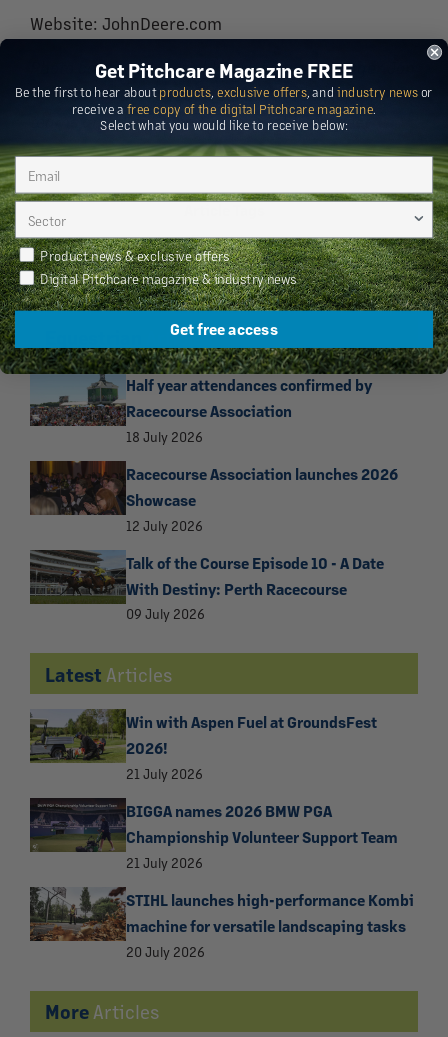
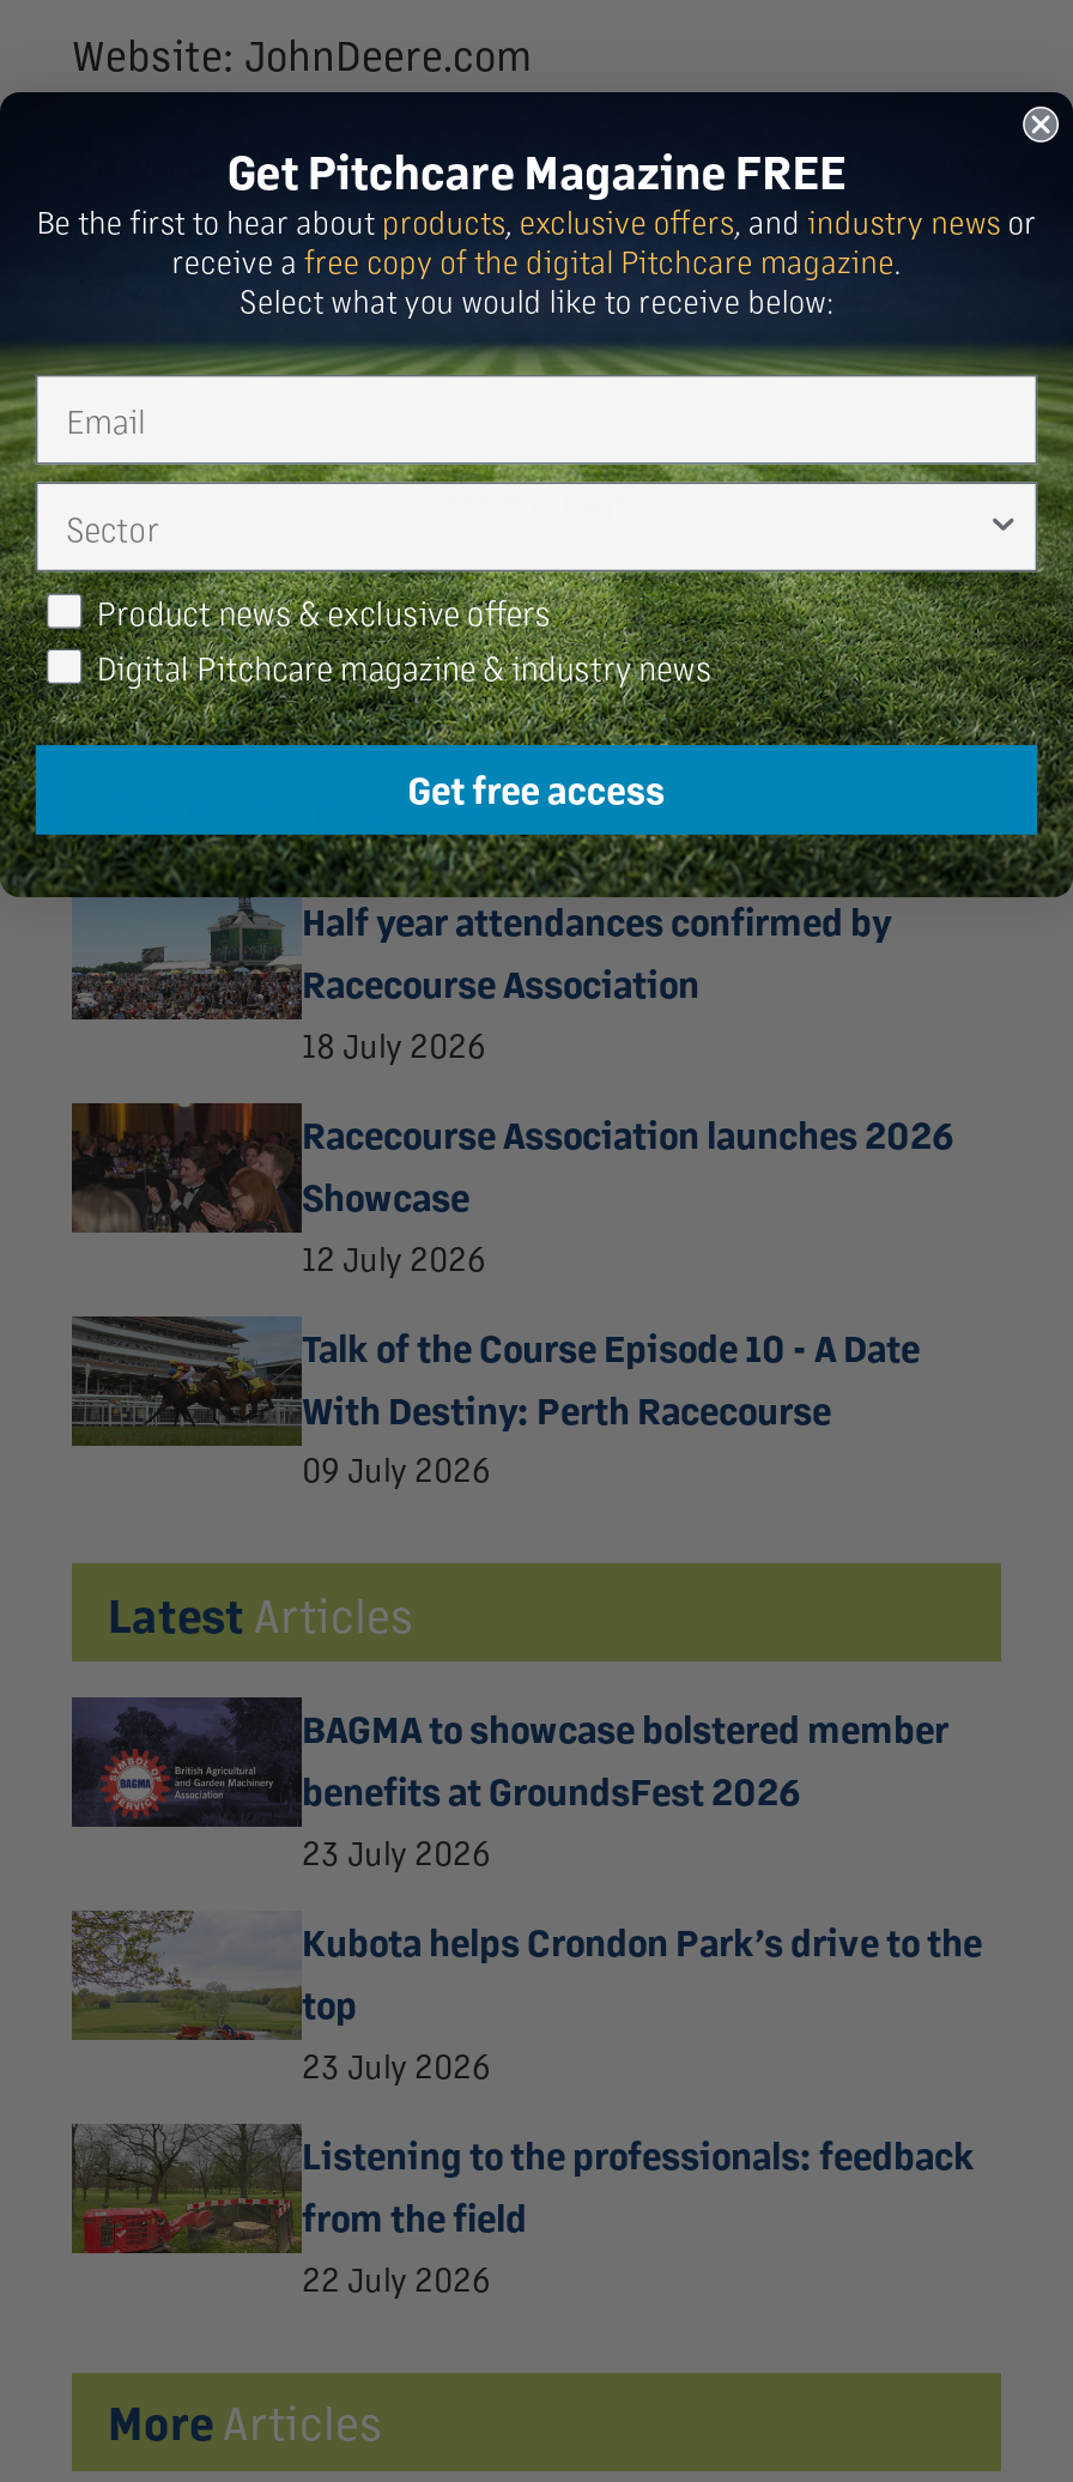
[31,710,377,782] [image] | Win with Aspen Fuel at GroundsFest | 2026! | 21 July 2026 -> [72,1697,948,1873] [image] | BAGMA to showcase bolstered member | benefits at GroundsFest 2026 | 23 July 2026
[30,798,398,871] [image] | BIGGA names 2026 BMW PGA | Championship Volunteer Support Team | 21 July 2026 -> [74,1913,982,2085] [image] | Kubota helps Crondon Park’s drive to the | top | 23 July 2026
[31,888,414,960] [image] | STIHL launches high-performance Kombi | machine for versatile landscaping tasks | 20 July 2026 -> [77,2124,975,2298] [image] | Listening to the professionals: feedback | from the field | 22 July 2026

